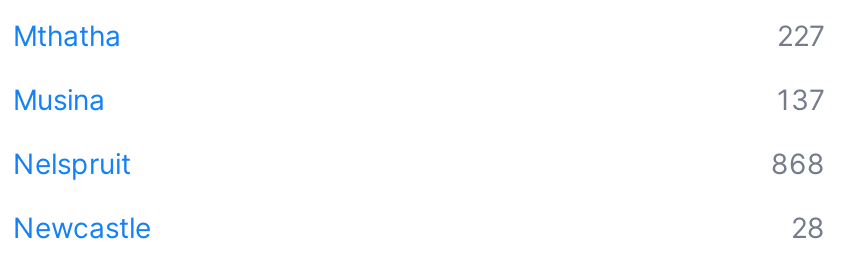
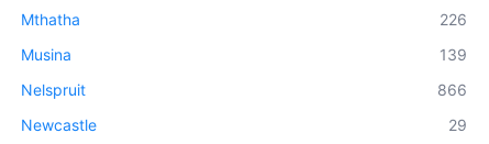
[777,18,825,52] 227 -> [440,10,467,28] 226
[777,82,825,116] 137 -> [440,45,467,64] 139
[771,146,825,180] 868 -> [437,80,467,99] 866
[791,210,825,244] 28 -> [448,115,467,134] 29

